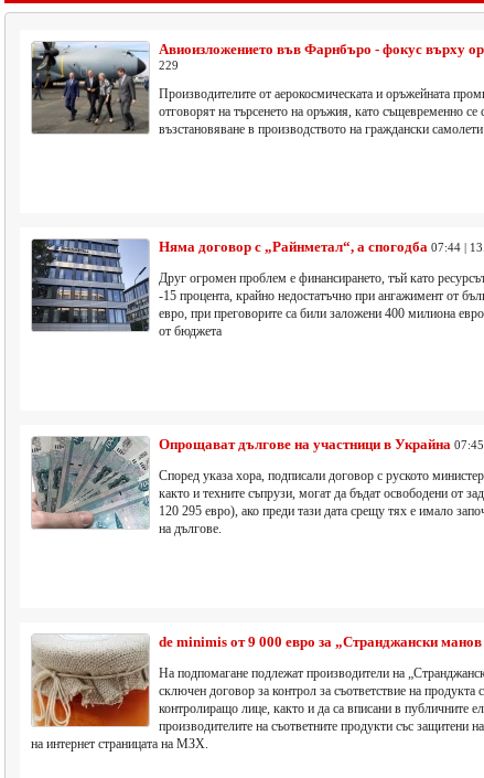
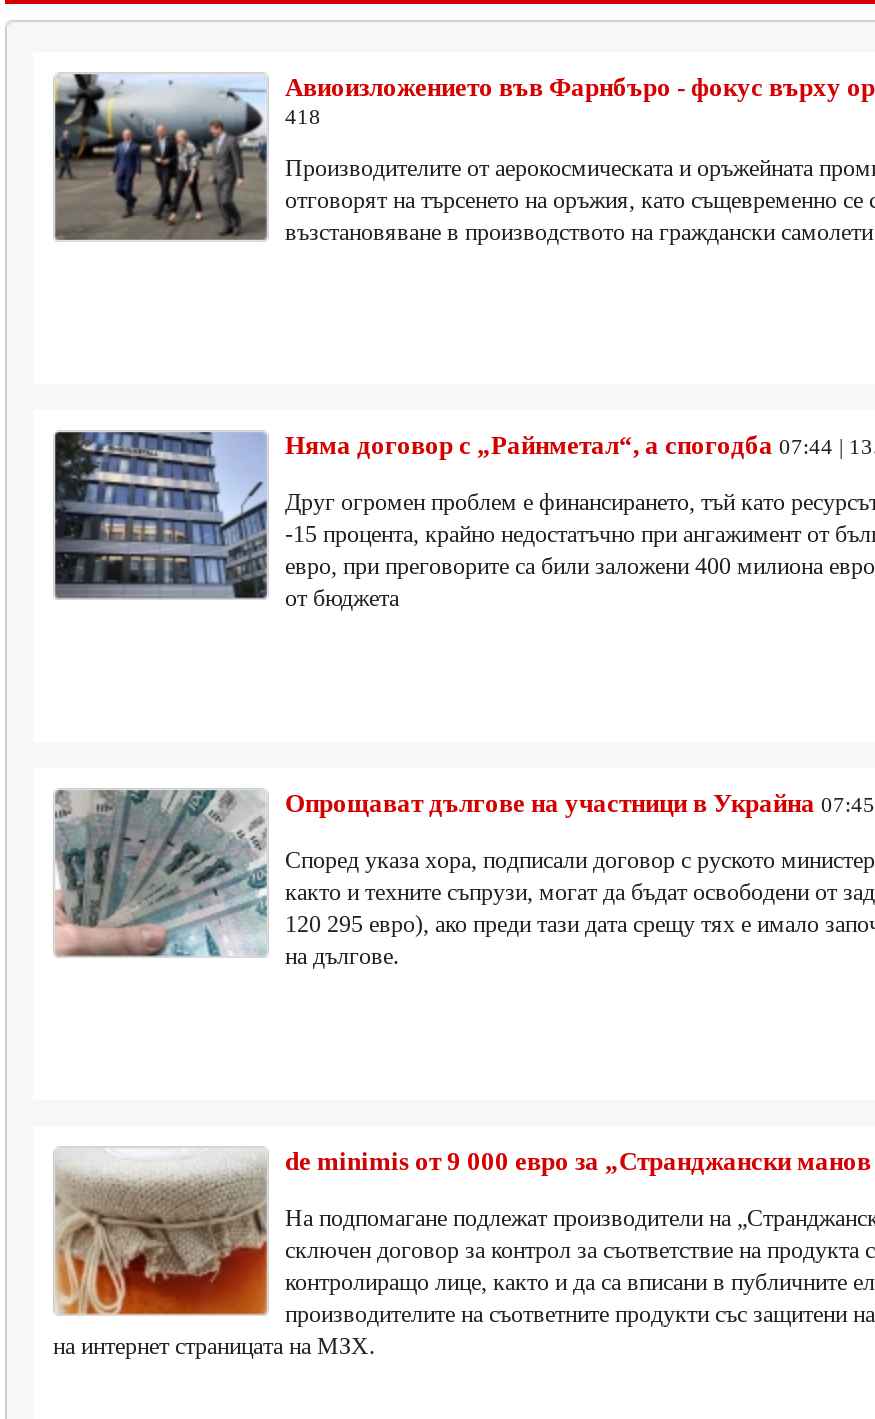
[159,58,179,72] 229 -> [285,104,321,128] 418

